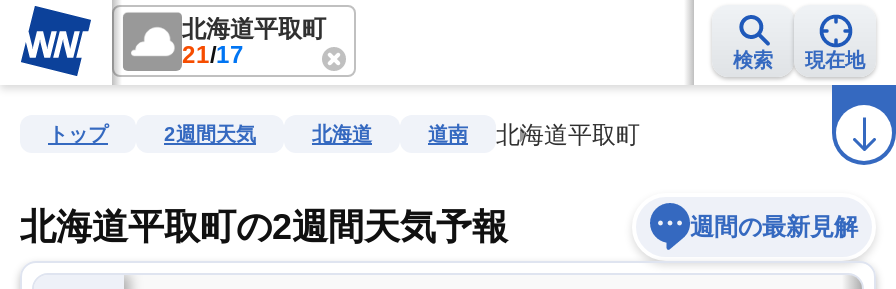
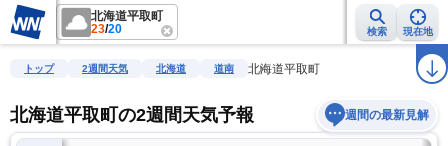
[182,40,244,68] 21/17 -> [91,21,122,35] 23/20

